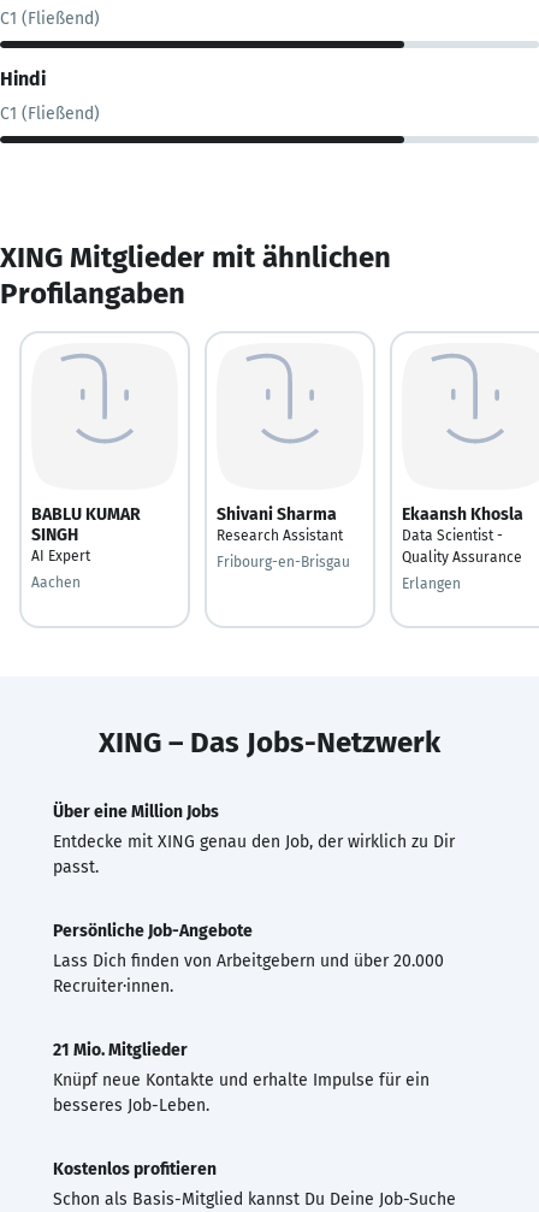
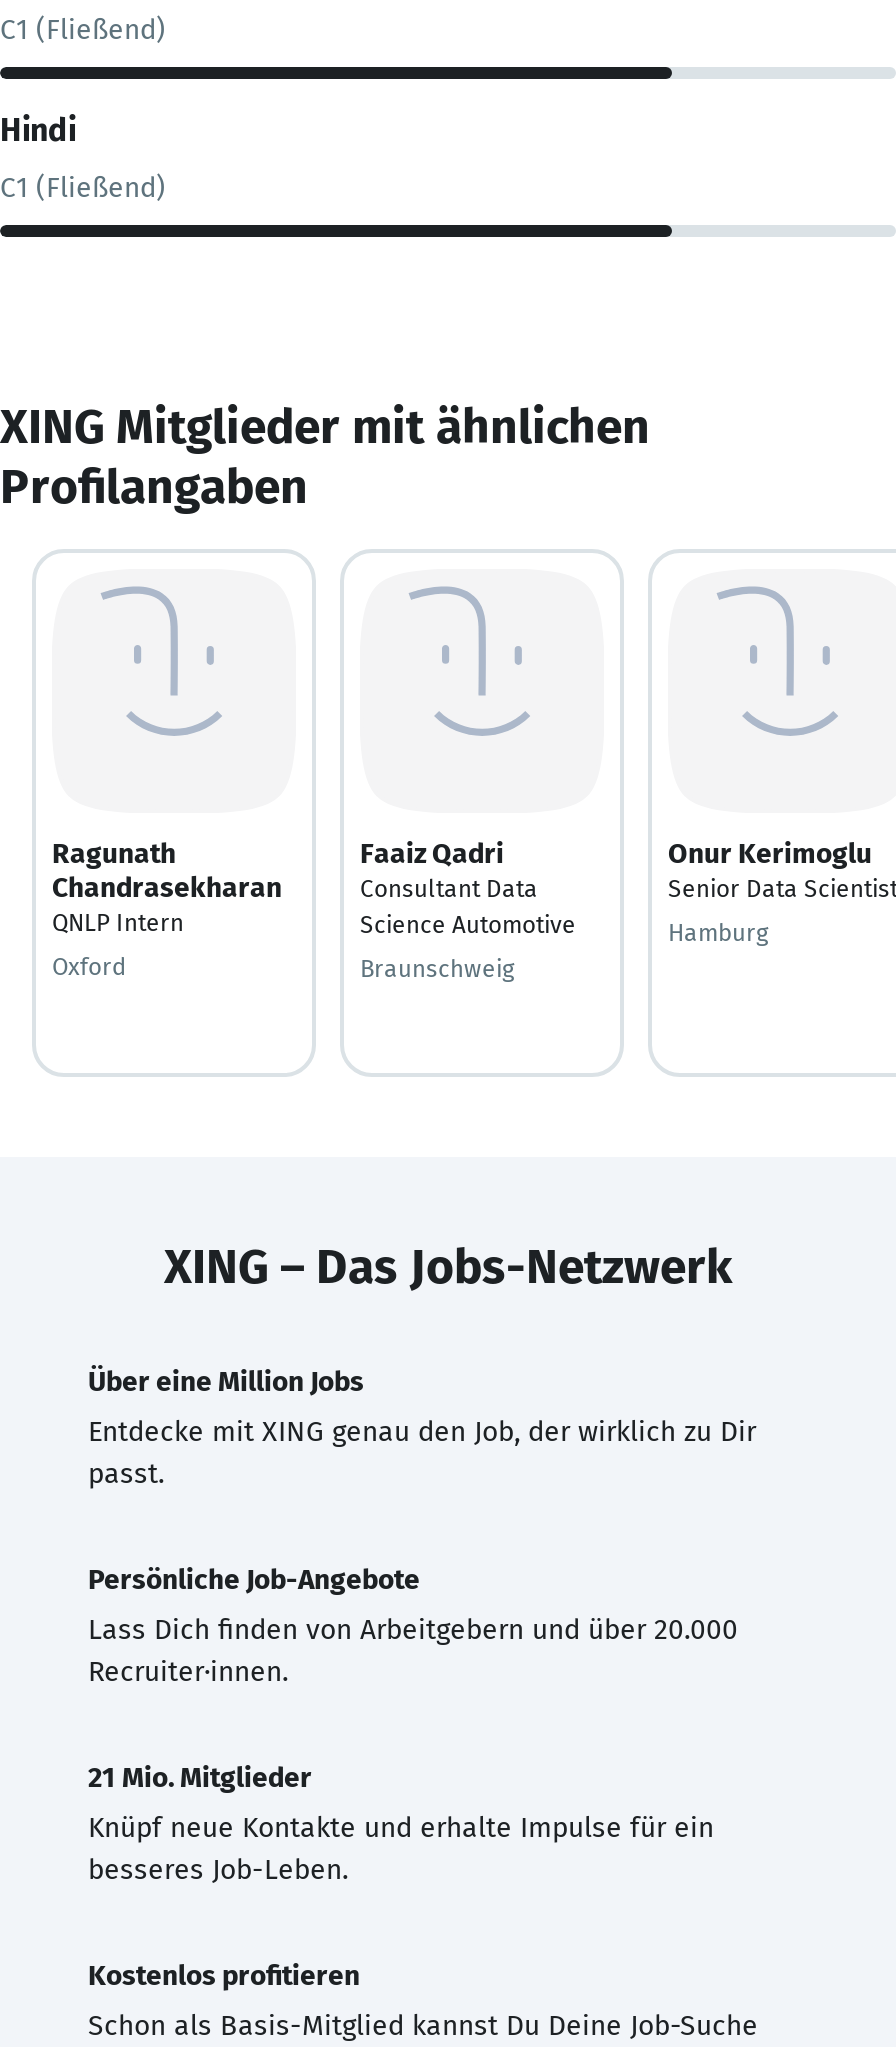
[31,504,141,564] BABLU KUMAR | SINGH | AI Expert -> [52,836,282,936] Ragunath | Chandrasekharan | QNLP Intern
[217,504,343,543] Shivani Sharma | Research Assistant -> [360,836,576,938] Faaiz Qadri | Consultant Data | Science Automotive
[402,504,523,565] Ekaansh Khosla | Data Scientist - | Quality Assurance -> [668,836,896,902] Onur Kerimoglu | Senior Data Scientist
[217,553,350,570] Fribourg-en-Brisgau -> [360,954,514,982] Braunschweig
[31,574,81,590] Aachen -> [52,952,126,980] Oxford
[402,575,461,592] Erlangen -> [668,918,768,946] Hamburg

